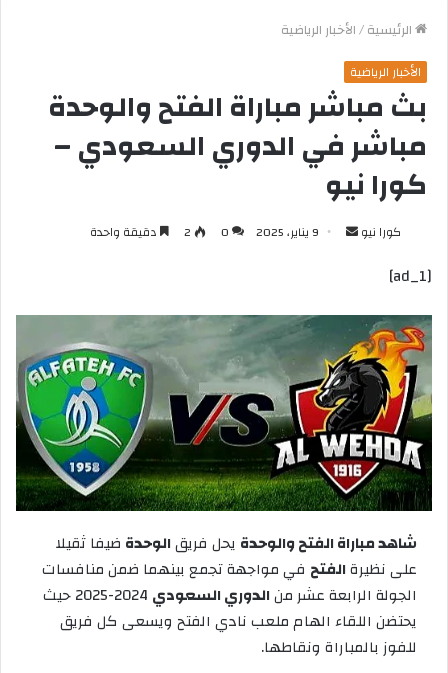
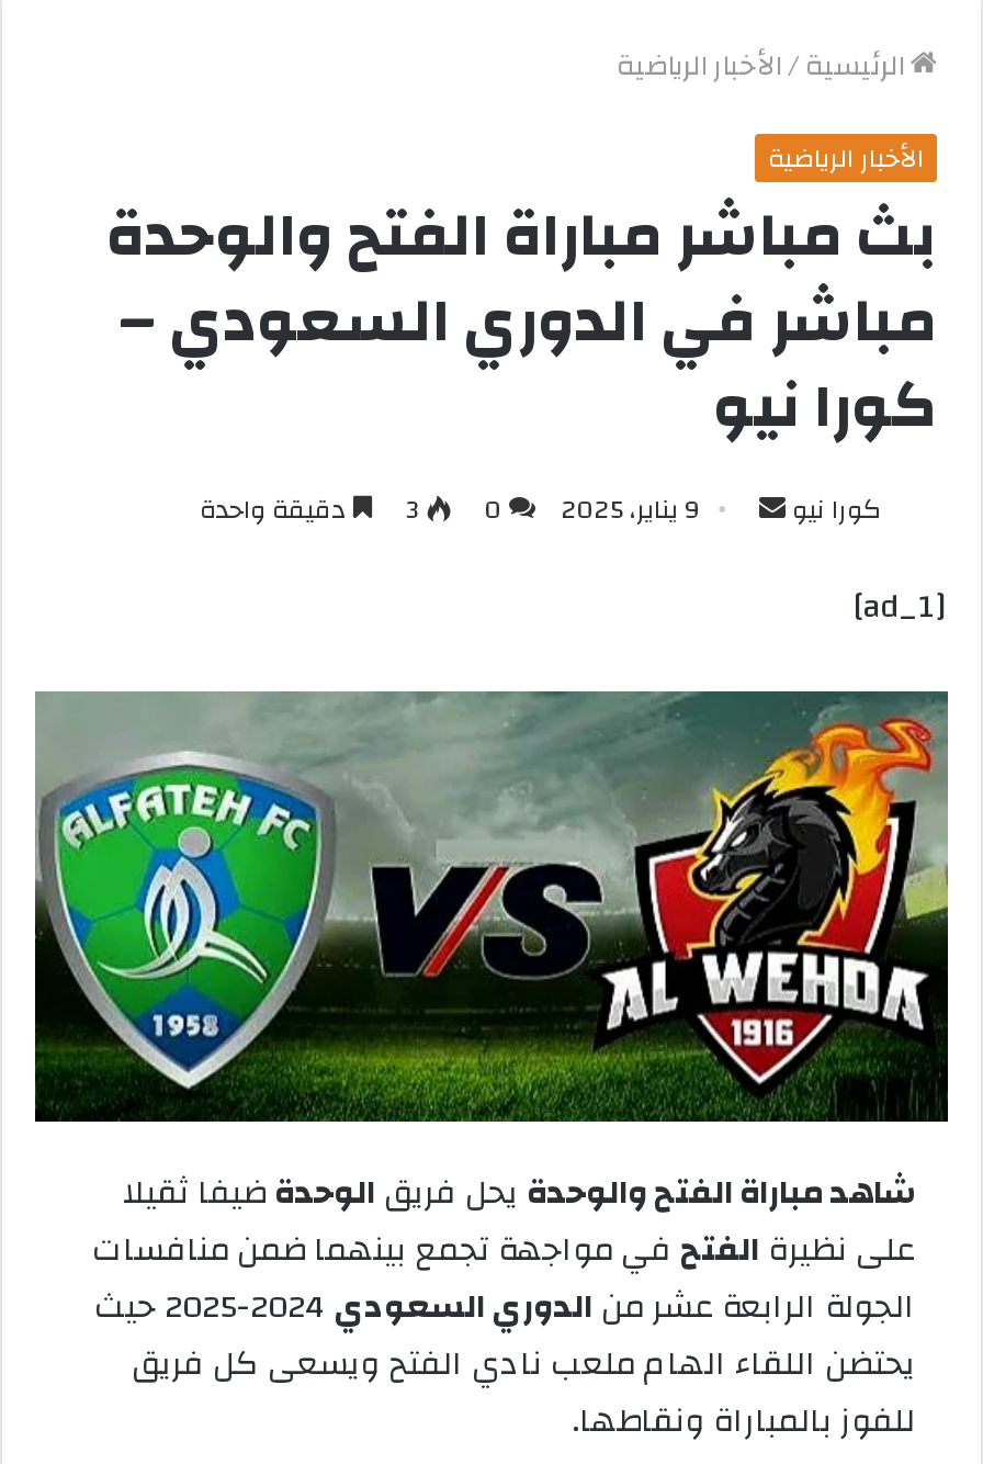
[90,221,229,243] 0 2 دقيقة واحدة -> [200,485,502,533] 0 3 دقيقة واحدة

